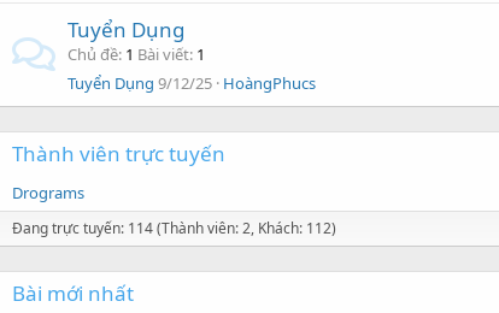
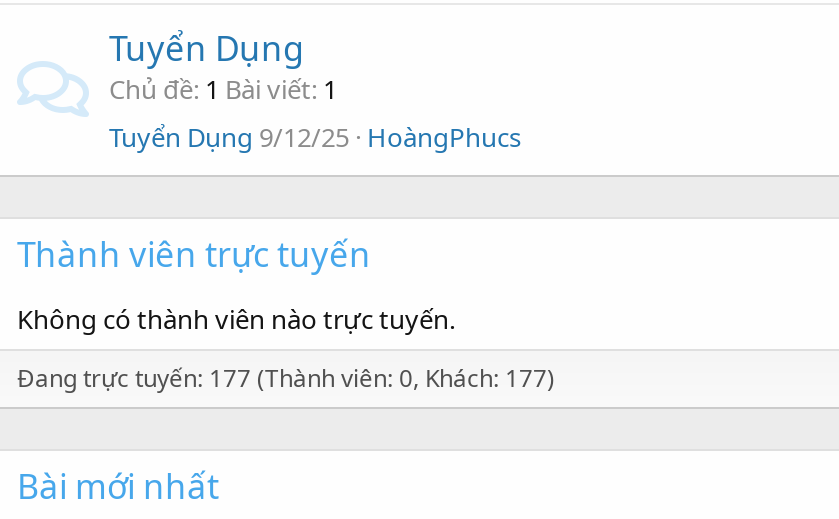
[12,182,84,203] Drograms -> [17,301,455,337] Không có thành viên nào trực tuyến.
[12,218,336,238] Đang trực tuyến: 114 (Thành viên: 2, Khách: 112) -> [17,361,555,395] Đang trực tuyến: 177 (Thành viên: 0, Khách: 177)

